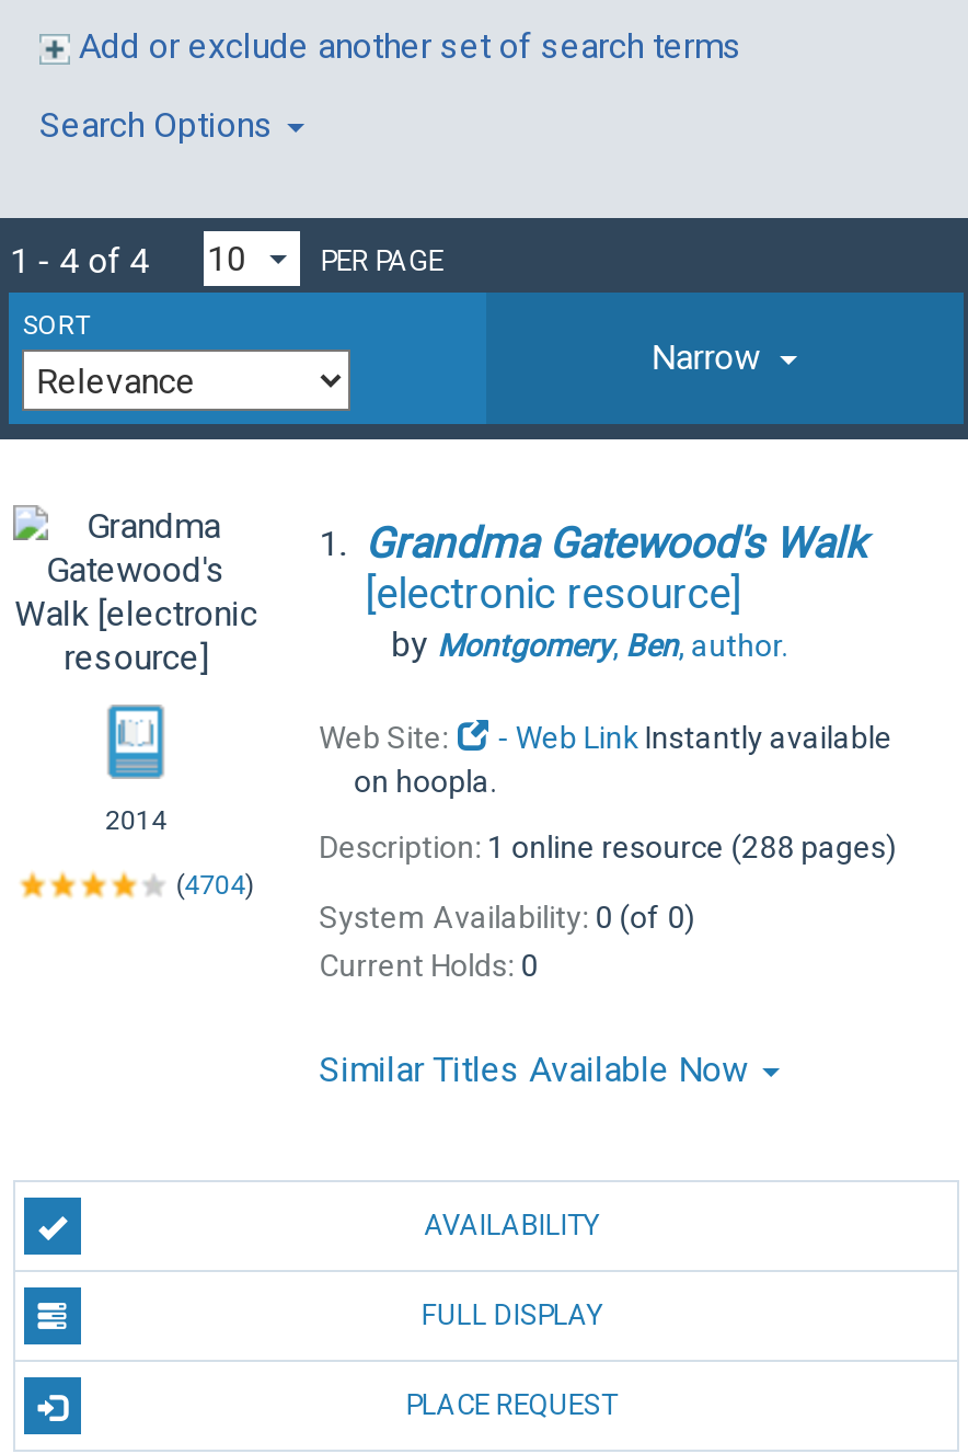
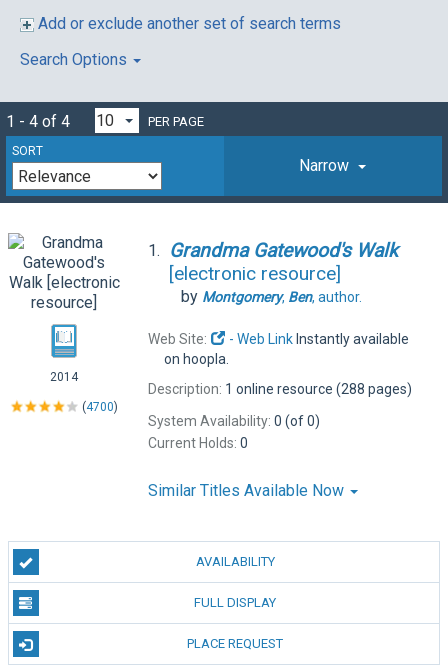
[169,871,254,902] (4704) -> [79,400,118,414] (4700)

